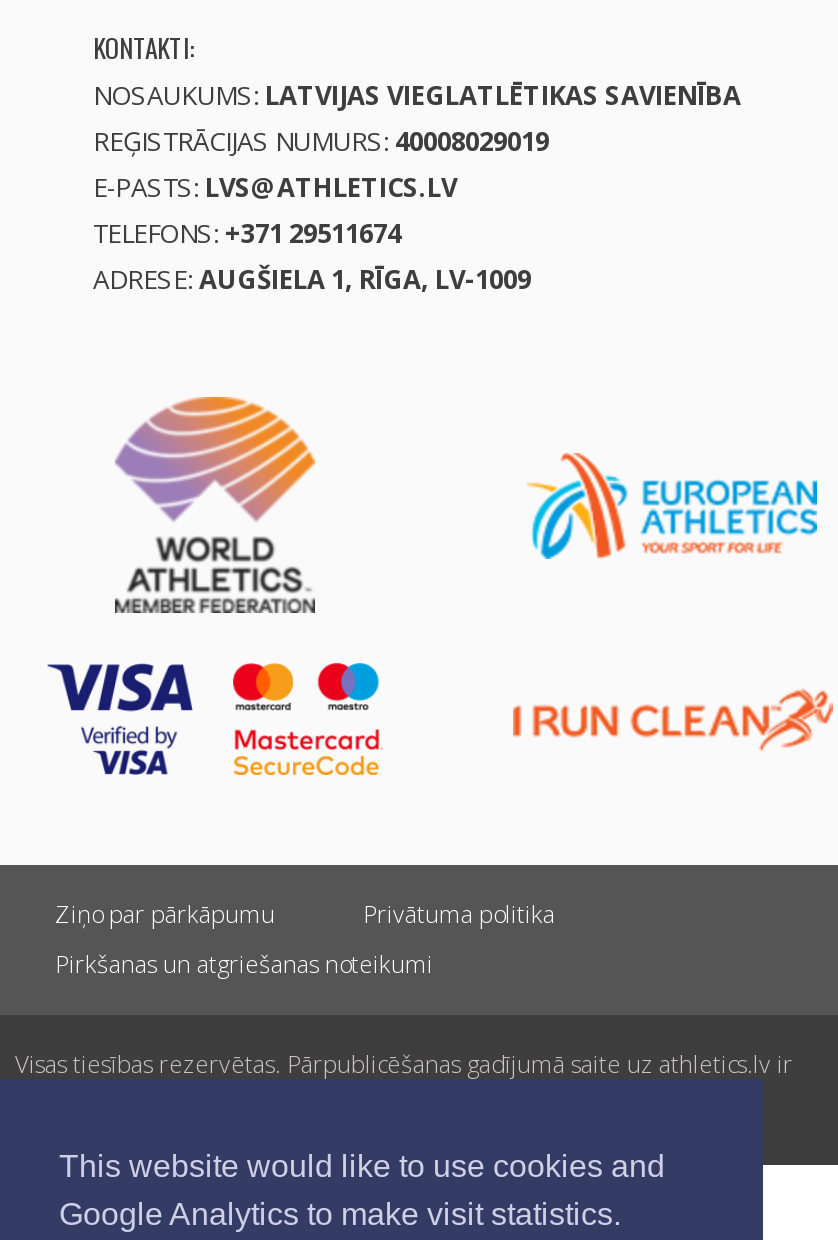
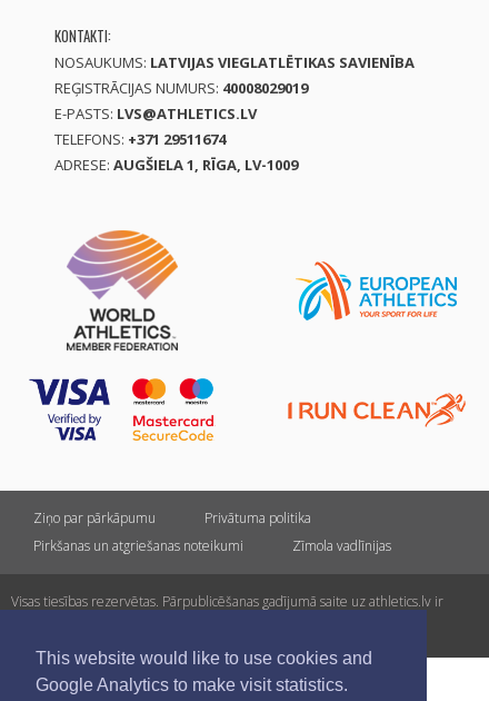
none -> [292,536,391,555] Zīmola vadlīnijas

